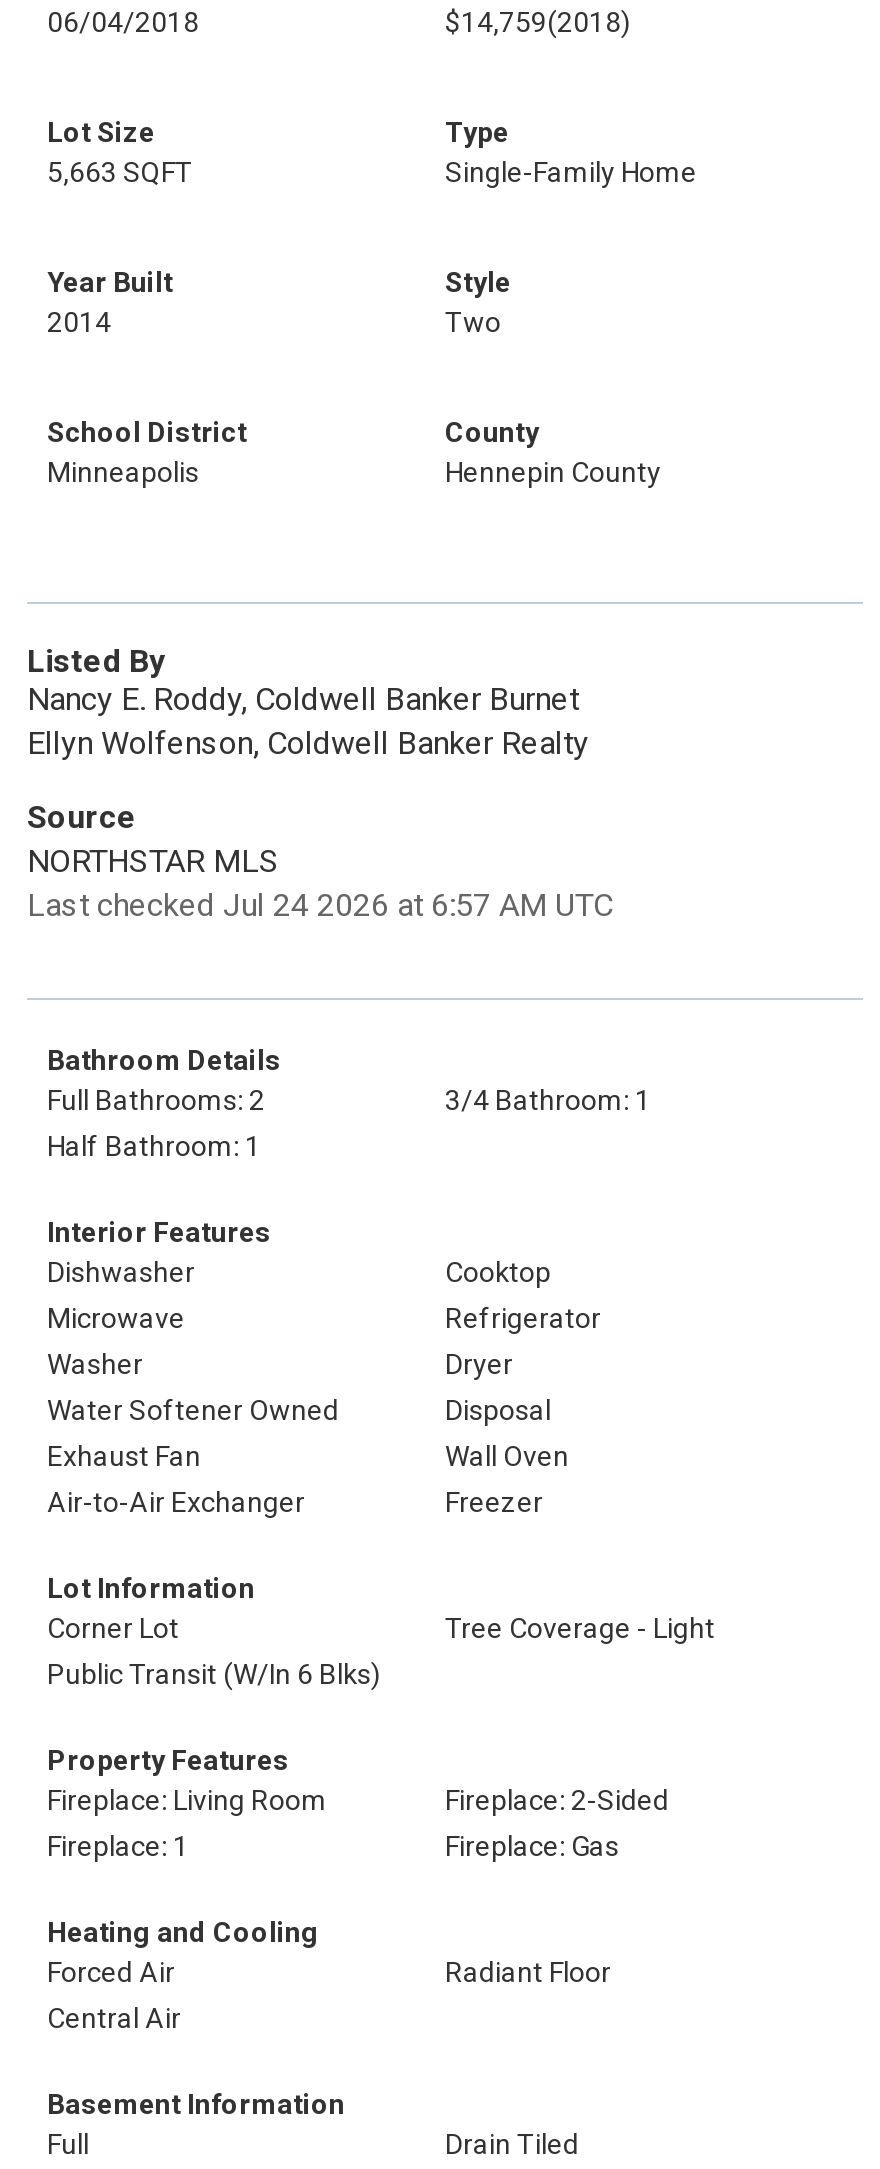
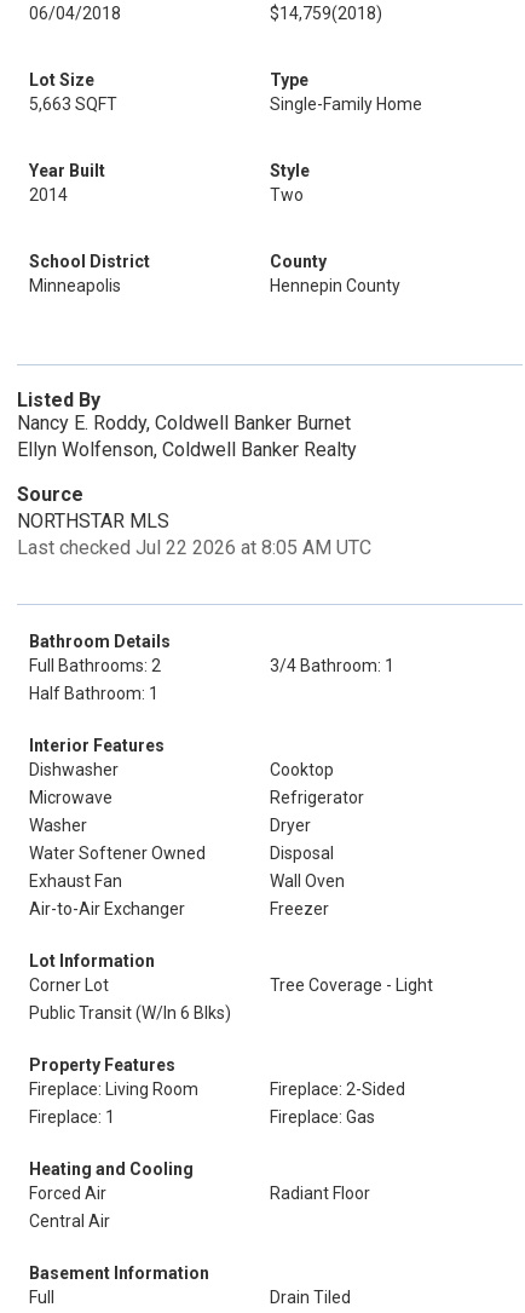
[27,886,613,924] Last checked Jul 24 2026 at 6:57 AM UTC -> [17,536,371,559] Last checked Jul 22 2026 at 8:05 AM UTC

